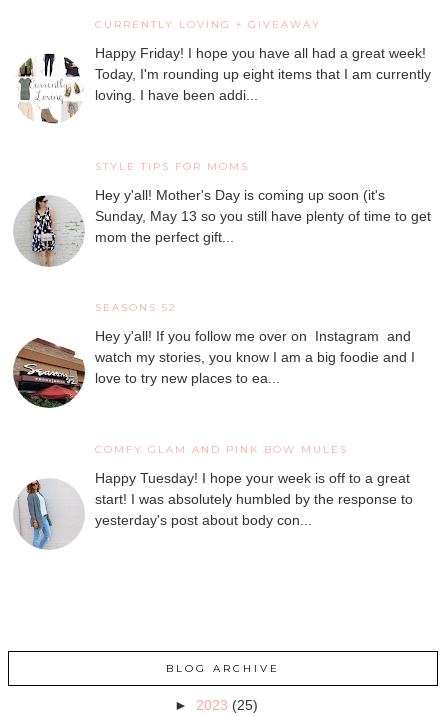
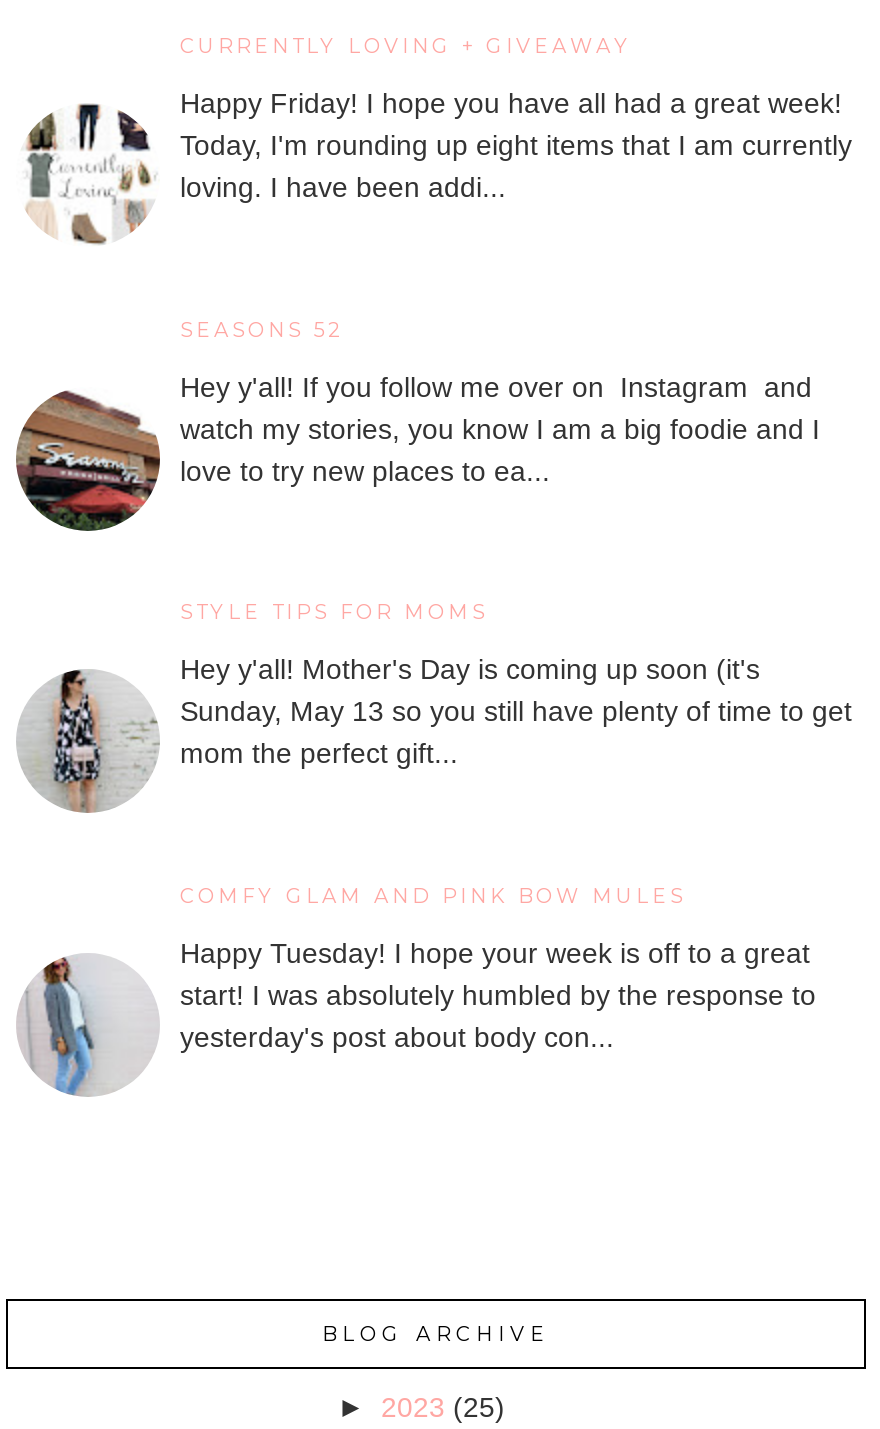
moved [13,159,431,267] -> [16,599,852,815]: [image] | STYLE TIPS FOR MOMS | Hey y'all! Mother's Day is coming up soon (it's | Sunday, May 13 so you still have plenty of time to get | mom the perfect gift...
moved [13,301,415,408] -> [16,316,820,531]: [image] | SEASONS 52 | Hey y'all! If you follow me over on Instagram and | watch my stories, you know I am a big foodie and I | love to try new places to ea...

